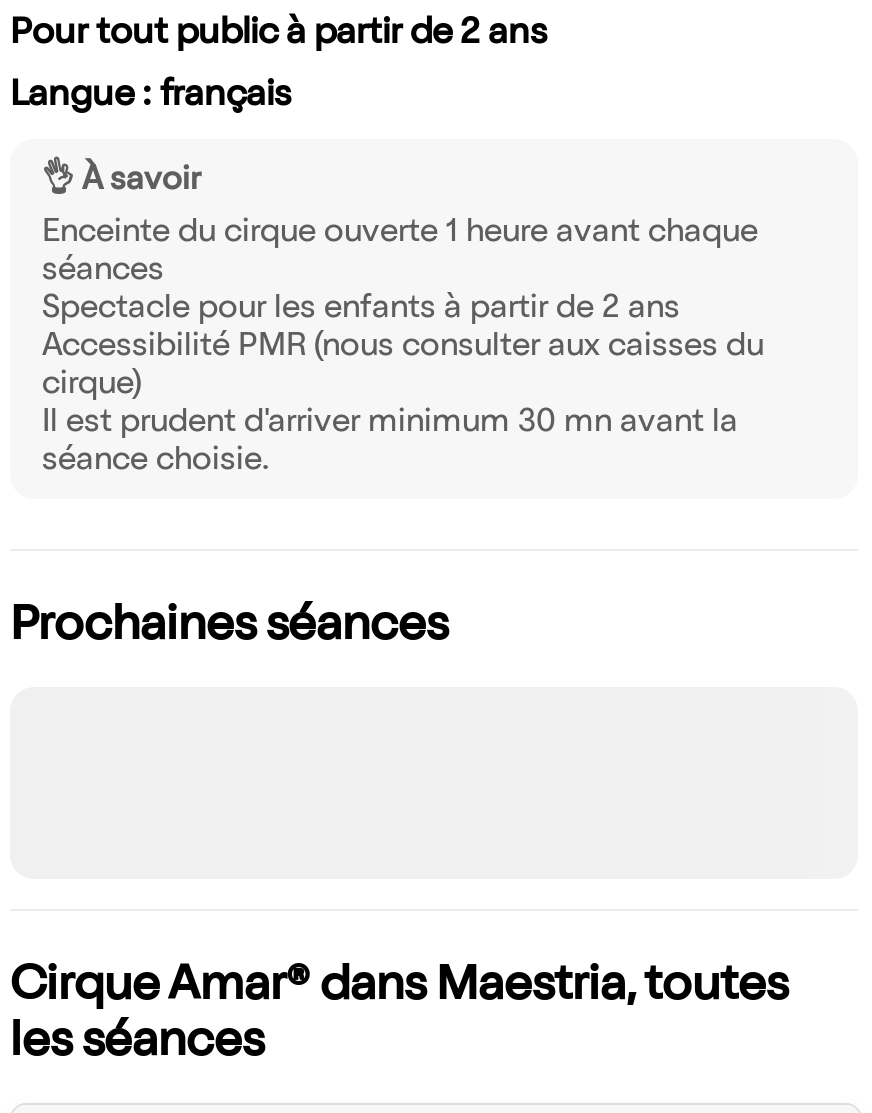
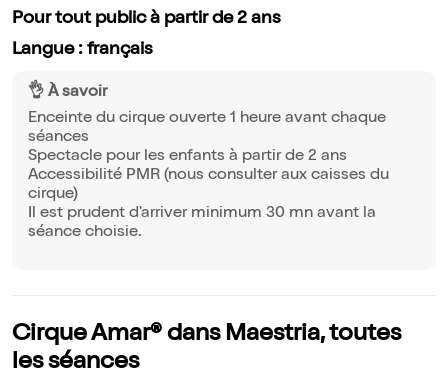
[10,606,448,654] Prochaines séances -> none

